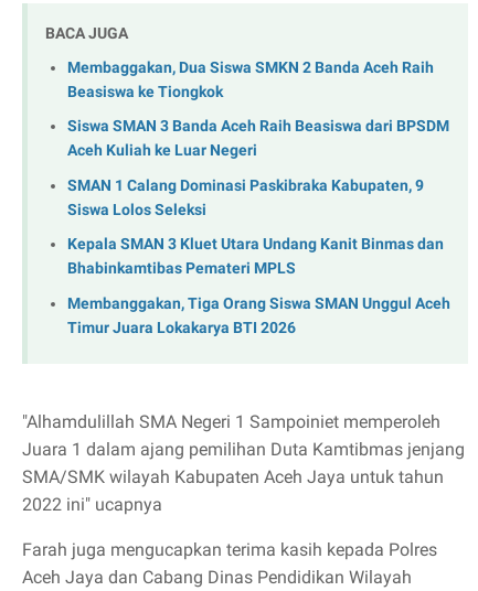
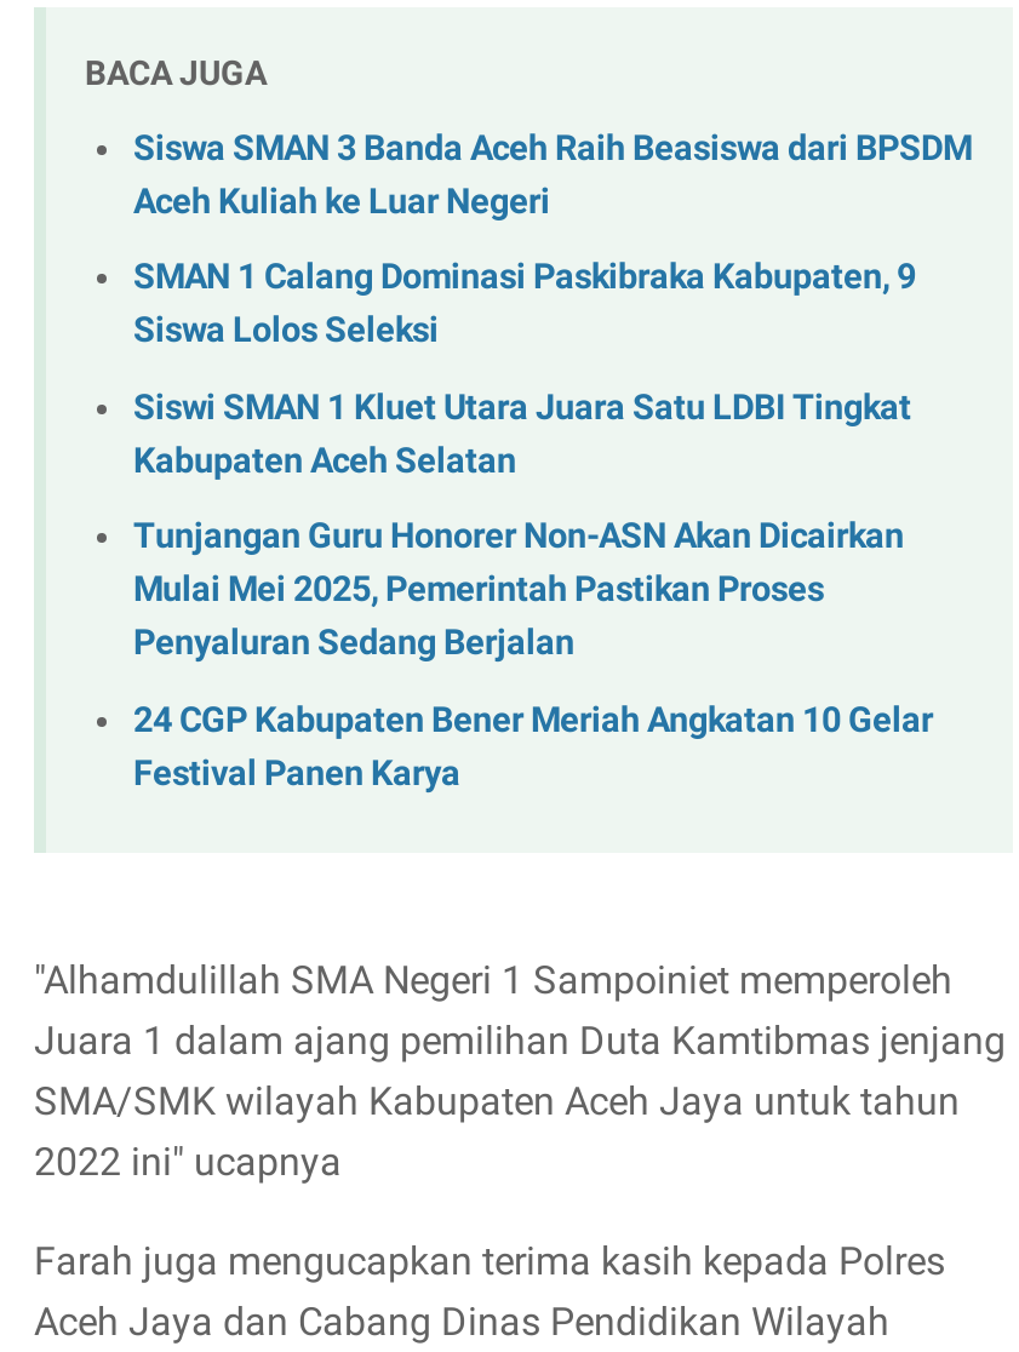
[67,58,434,101] Membaggakan, Dua Siswa SMKN 2 Banda Aceh Raih | Beasiswa ke Tiongkok -> none
moved [67,117,449,219] -> [133,127,972,352]: Siswa SMAN 3 Banda Aceh Raih Beasiswa dari BPSDM | Aceh Kuliah ke Luar Negeri | SMAN 1 Calang Dominasi Paskibraka Kabupaten, 9 | Siswa Lolos Seleksi
[67,235,450,337] Kepala SMAN 3 Kluet Utara Undang Kanit Binmas dan | Bhabinkamtibas Pemateri MPLS | Membanggakan, Tiga Orang Siswa SMAN Unggul Aceh | Timur Juara Lokakarya BTI 2026 -> [133,387,933,795] Siswi SMAN 1 Kluet Utara Juara Satu LDBI Tingkat | Kabupaten Aceh Selatan | Tunjangan Guru Honorer Non-ASN Akan Dicairkan | Mulai Mei 2025, Pemerintah Pastikan Proses | Penyaluran Sedang Berjalan | 24 CGP Kabupaten Bener Meriah Angkatan 10 Gelar | Festival Panen Karya

